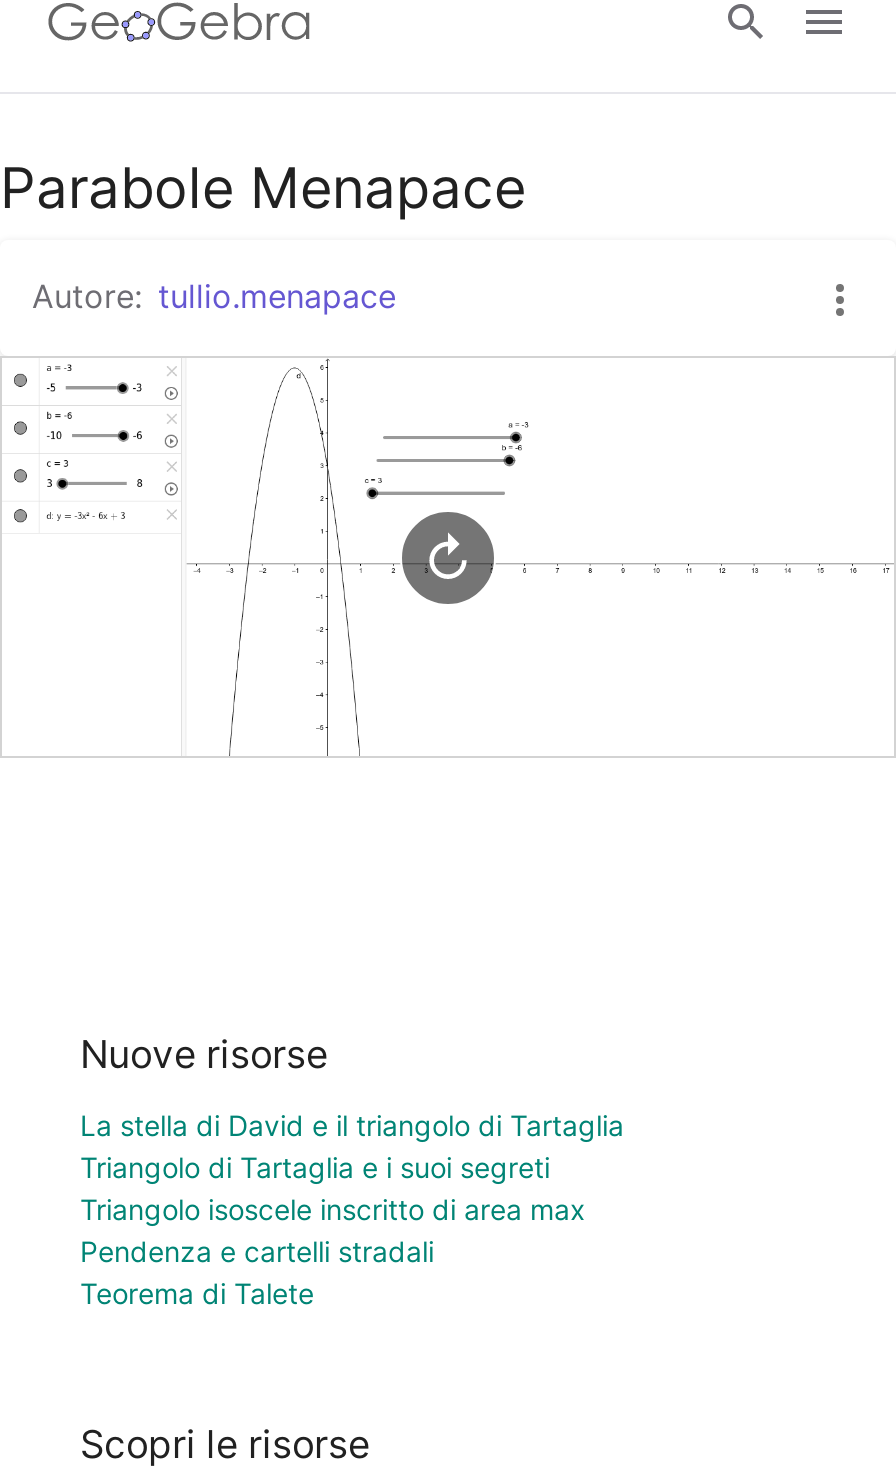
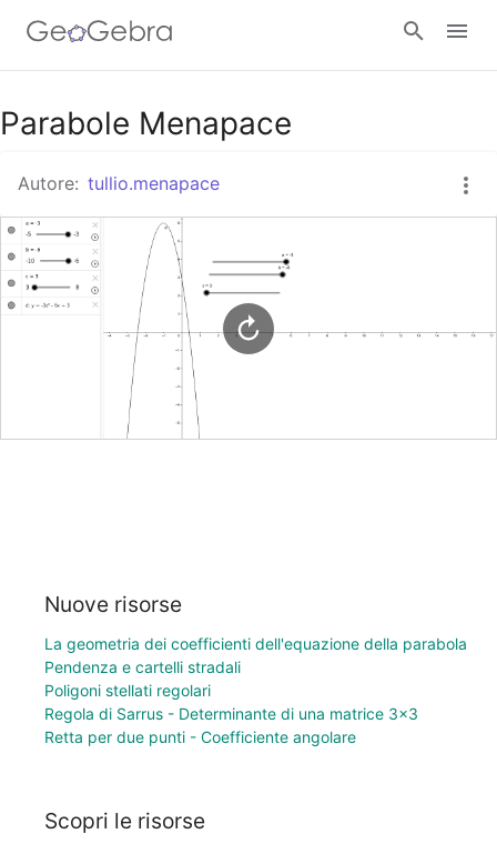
[80,1108,624,1226] La stella di David e il triangolo di Tartaglia | Triangolo di Tartaglia e i suoi segreti | Triangolo isoscele inscritto di area max -> [44,634,467,653] La geometria dei coefficienti dell'equazione della parabola
moved [80,1234,434,1268] -> [44,657,241,676]: Pendenza e cartelli stradali
[80,1276,314,1310] Teorema di Talete -> [44,681,418,746] Poligoni stellati regolari | Regola di Sarrus - Determinante di una matrice 3×3 | Retta per due punti - Coefficiente angolare

